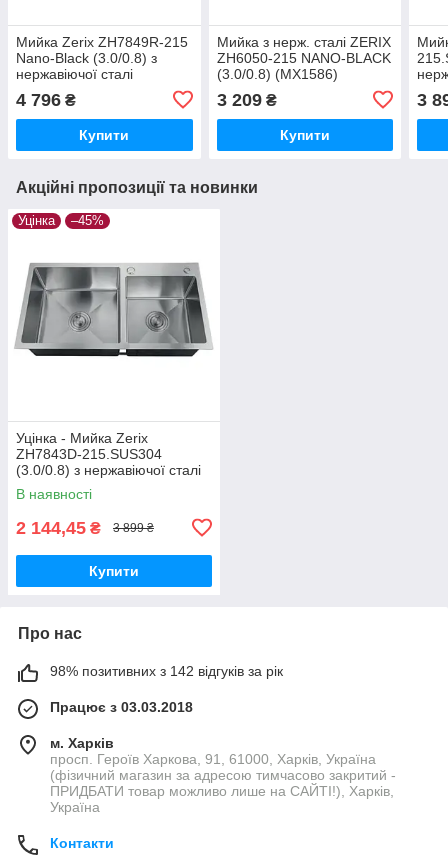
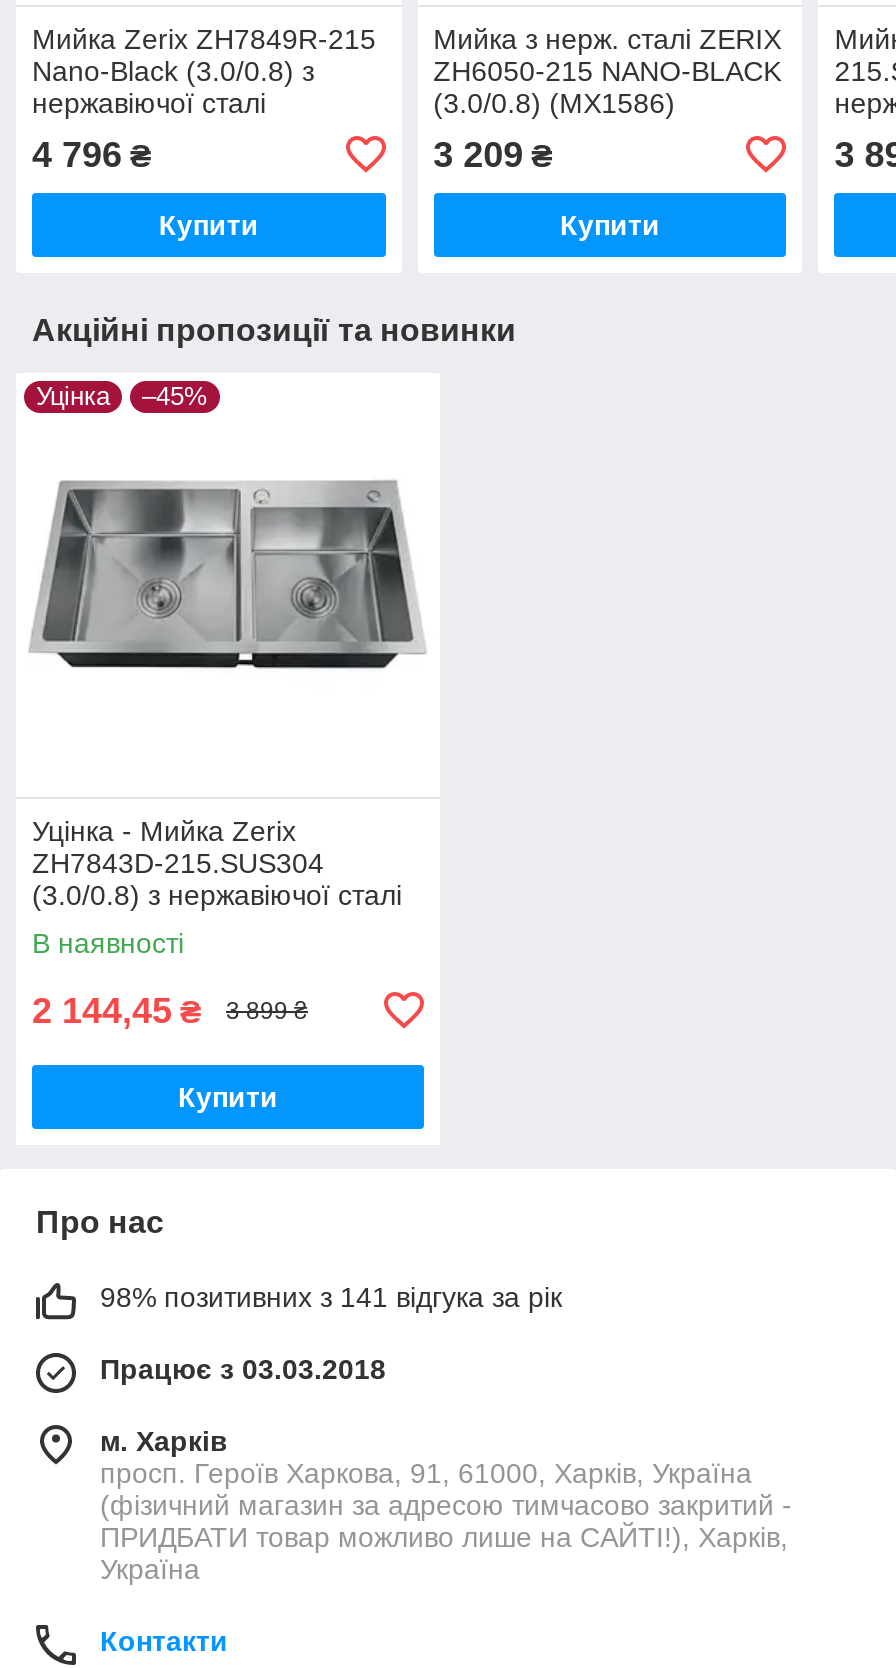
[50,663,283,679] 98% позитивних з 142 відгуків за рік -> [100,1281,562,1313] 98% позитивних з 141 відгука за рік

